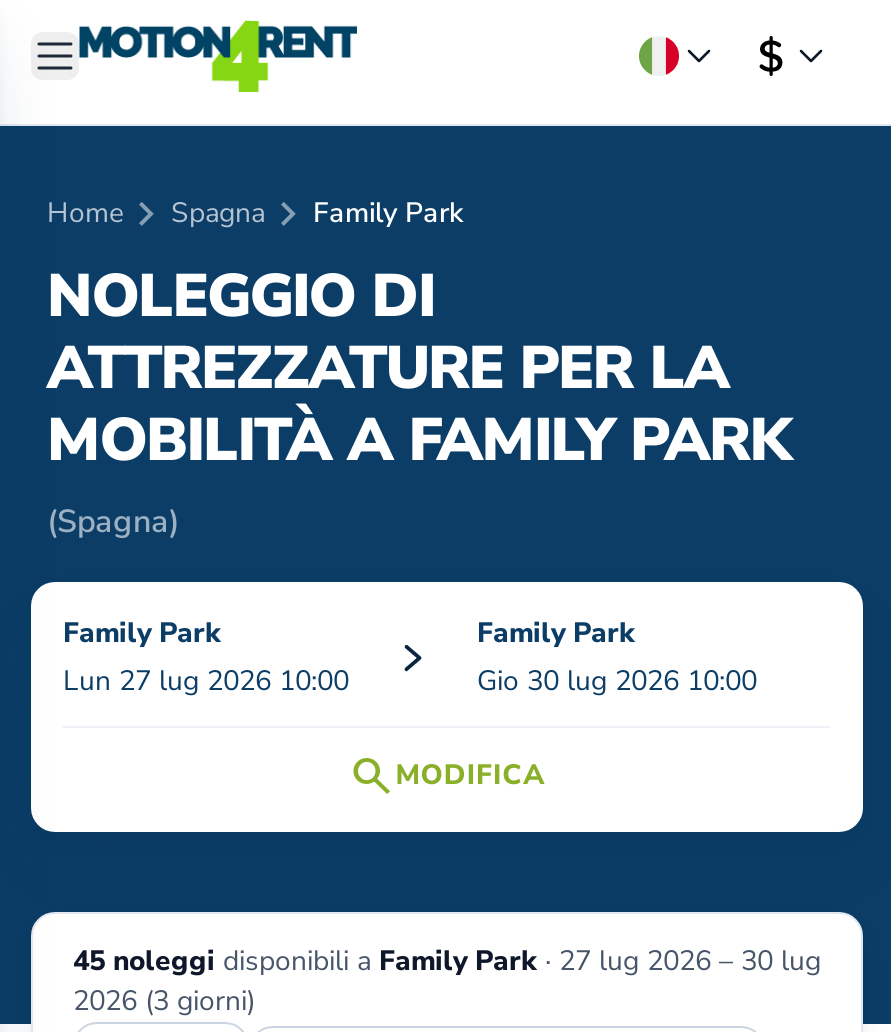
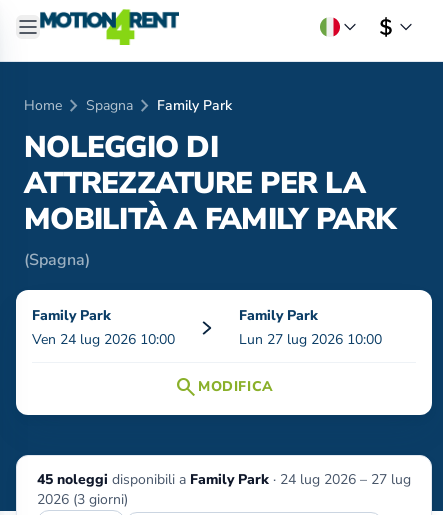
[63,662,349,700] Lun 27 lug 2026 10:00 -> [32,330,175,349] Ven 24 lug 2026 10:00
[477,662,757,700] Gio 30 lug 2026 10:00 -> [239,330,382,349] Lun 27 lug 2026 10:00
[73,942,821,980] 45 noleggi disponibili a Family Park · 27 lug 2026 – 30 lug -> [37,470,411,489] 45 noleggi disponibili a Family Park · 24 lug 2026 – 27 lug

